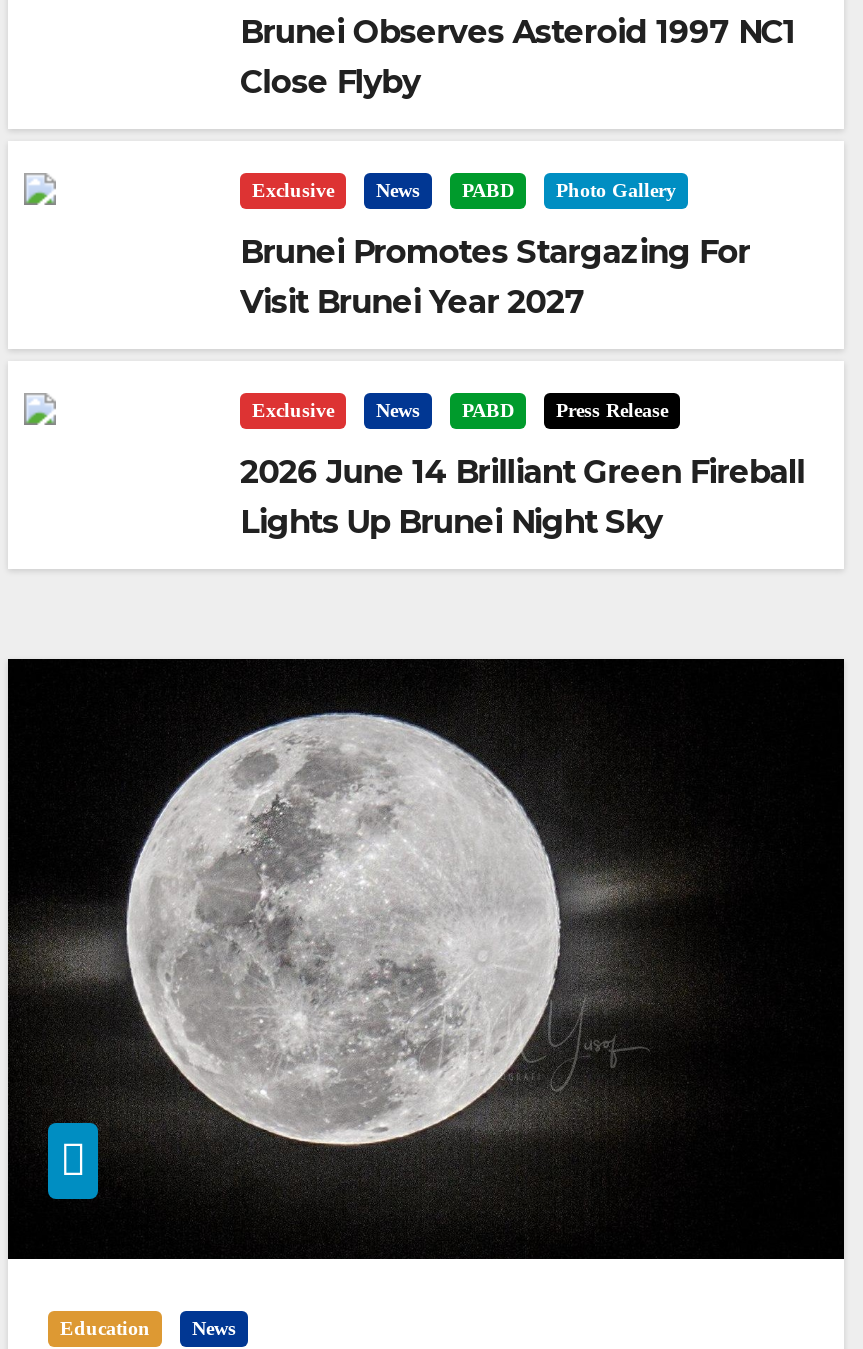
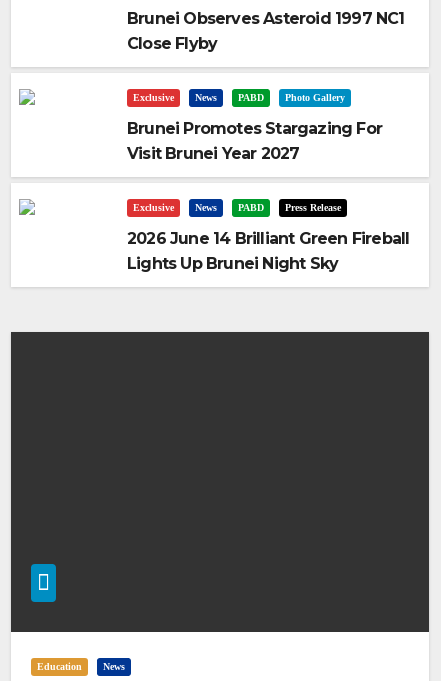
[10,661,842,1257] [image] -> none

